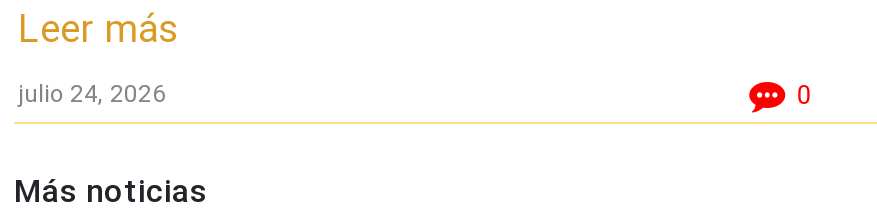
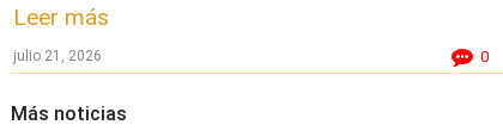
[18,79,166,107] julio 24, 2026 -> [13,47,102,64] julio 21, 2026

